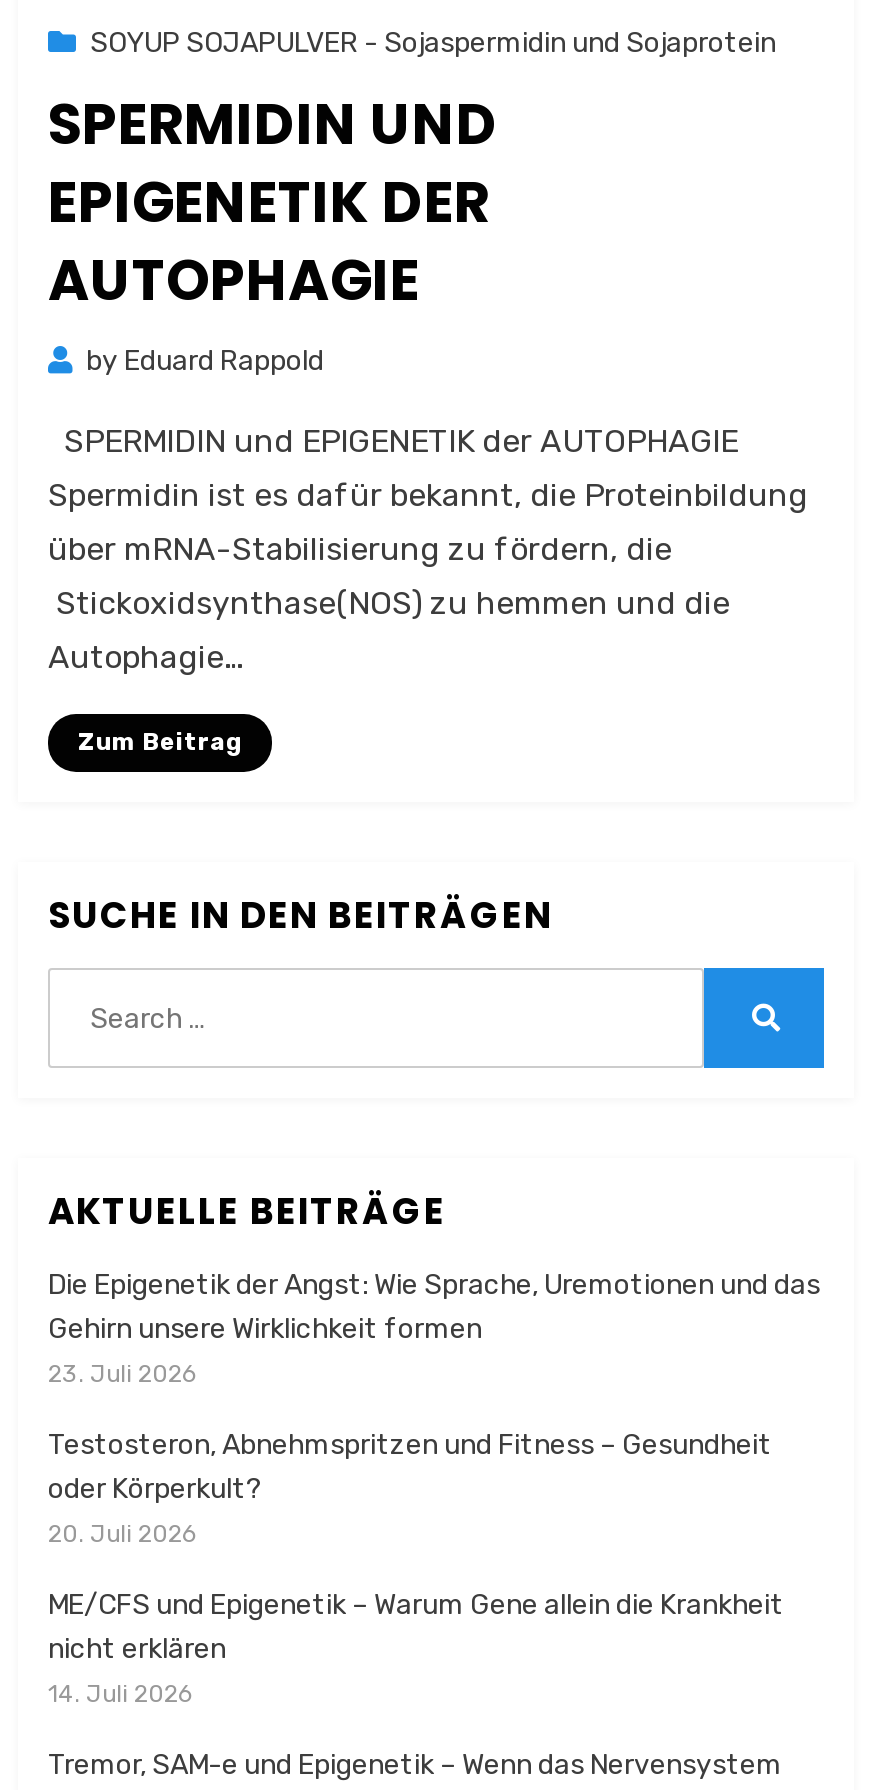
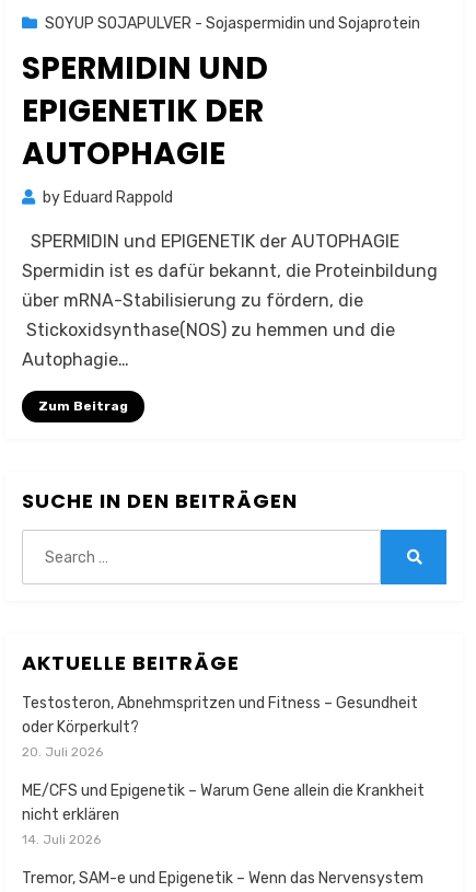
[48,1268,820,1388] Die Epigenetik der Angst: Wie Sprache, Uremotionen und das | Gehirn unsere Wirklichkeit formen | 23. Juli 2026 -> none

